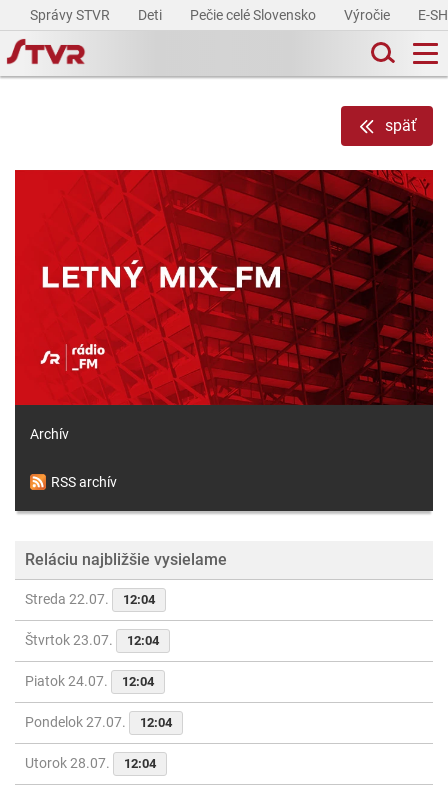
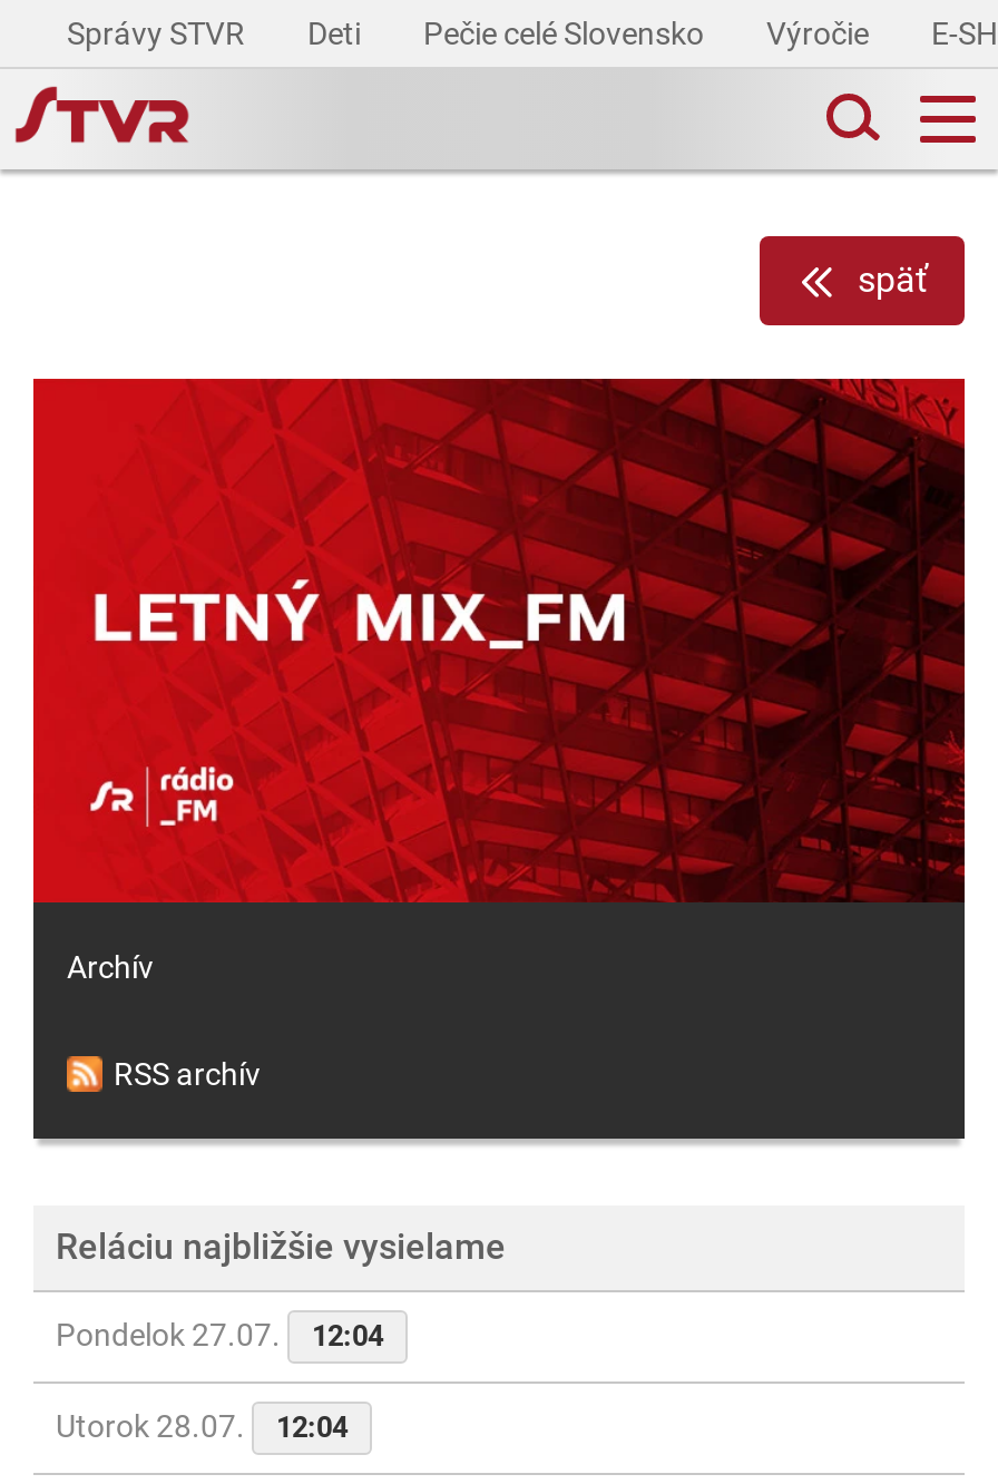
[25,591,159,689] Streda 22.07. | 12:04 | Štvrtok 23.07. | 12:04 | Piatok 24.07. | 12:04 -> none

